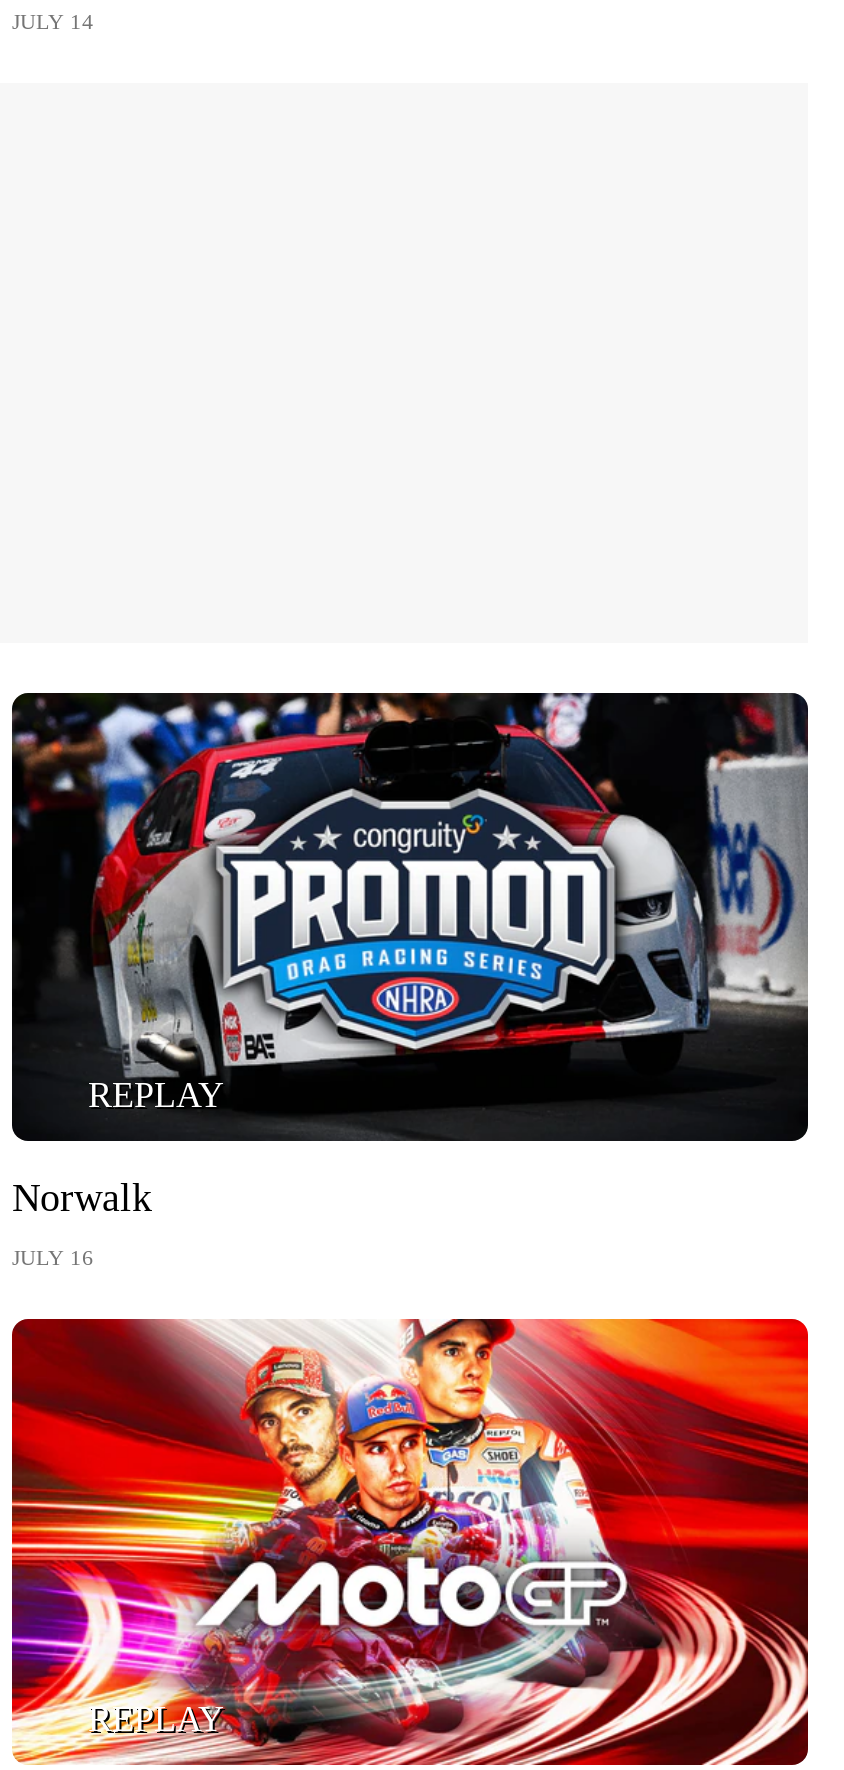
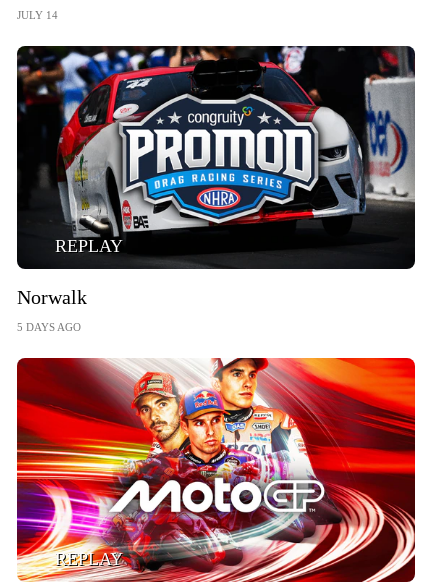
[12,1244,94,1268] JULY 16 -> [17,321,81,333] 5 DAYS AGO

